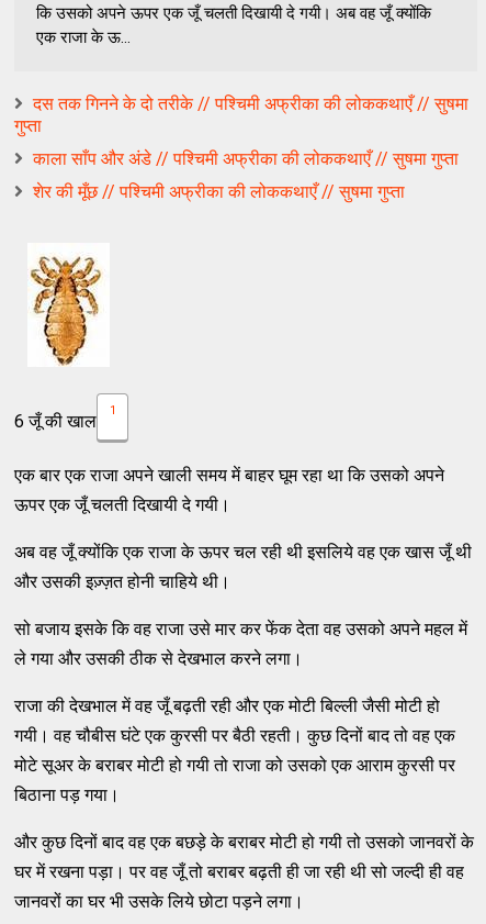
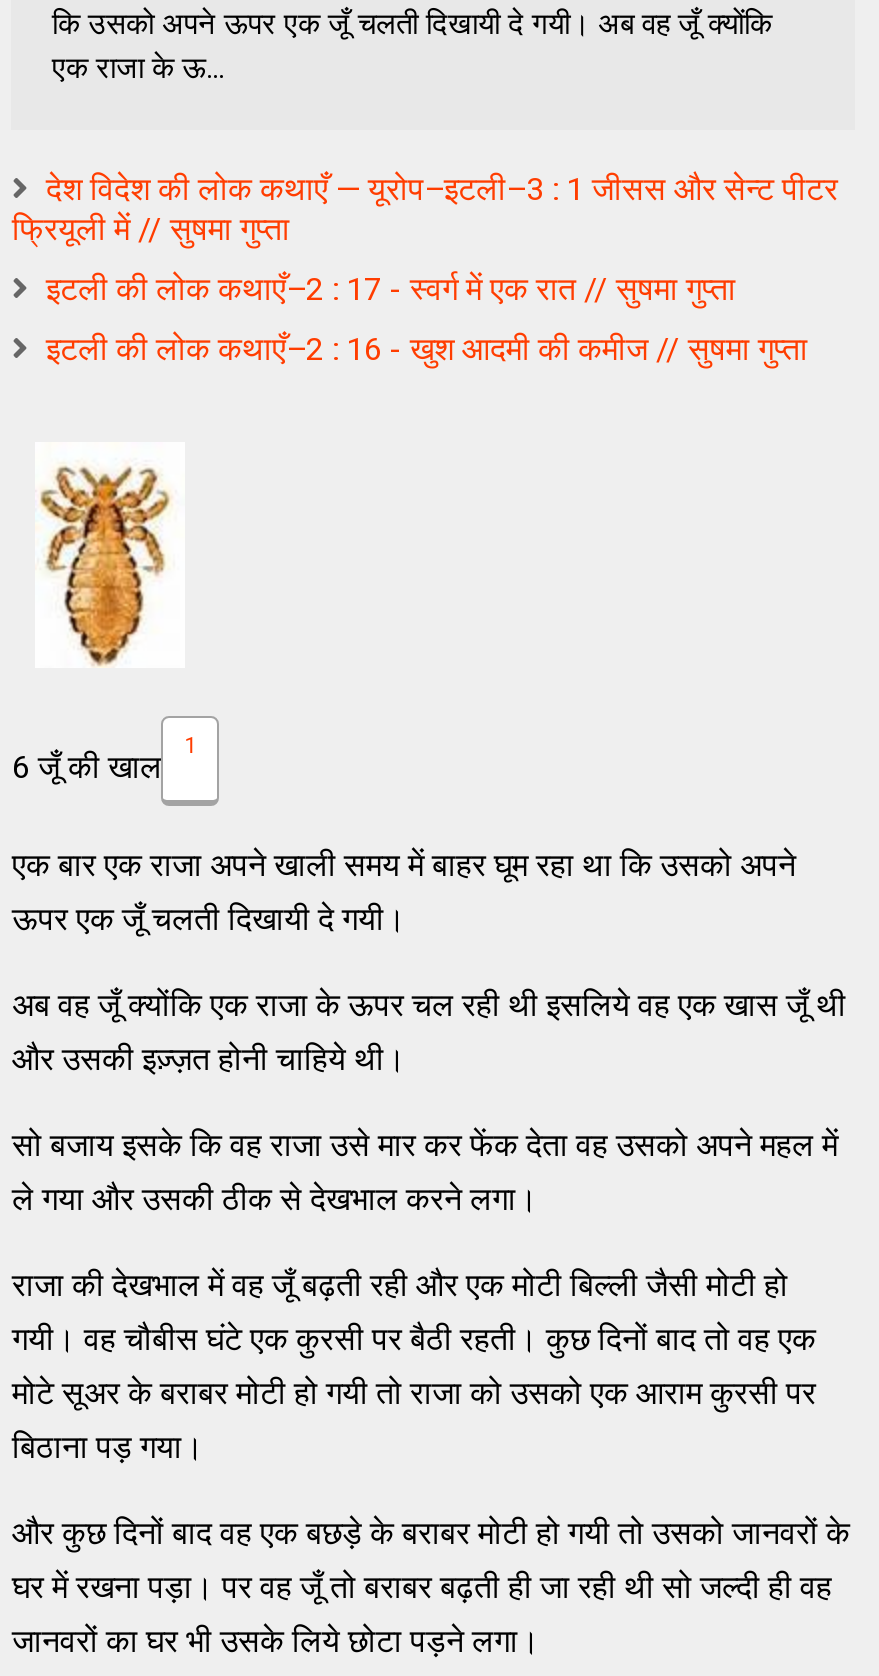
[15,93,469,136] दस तक गिनने के दो तरीके // पश्चिमी अफ्रीका की लोककथाएँ // सुषमा | गुप्ता -> [12,170,838,248] देश विदेश की लोक कथाएँ — यूरोप–इटली–3 : 1 जीसस और सेन्ट पीटर | फ्रियूली में // सुषमा गुप्ता
[33,148,459,169] काला साँप और अंडे // पश्चिमी अफ्रीका की लोककथाएँ // सुषमा गुप्ता -> [46,270,736,308] इटली की लोक कथाएँ–2 : 17 - स्वर्ग में एक रात // सुषमा गुप्ता
[33,181,405,202] शेर की मूँछ // पश्चिमी अफ्रीका की लोककथाएँ // सुषमा गुप्ता -> [46,330,808,368] इटली की लोक कथाएँ–2 : 16 - खुश आदमी की कमीज // सुषमा गुप्ता

